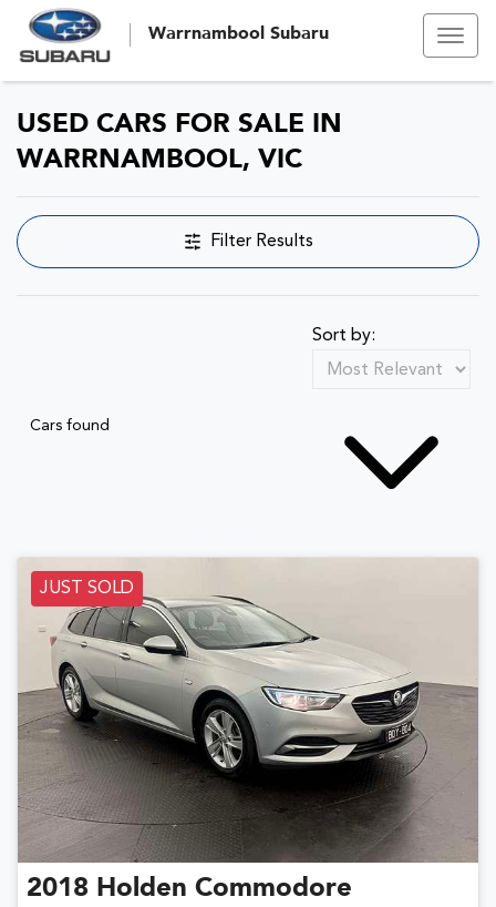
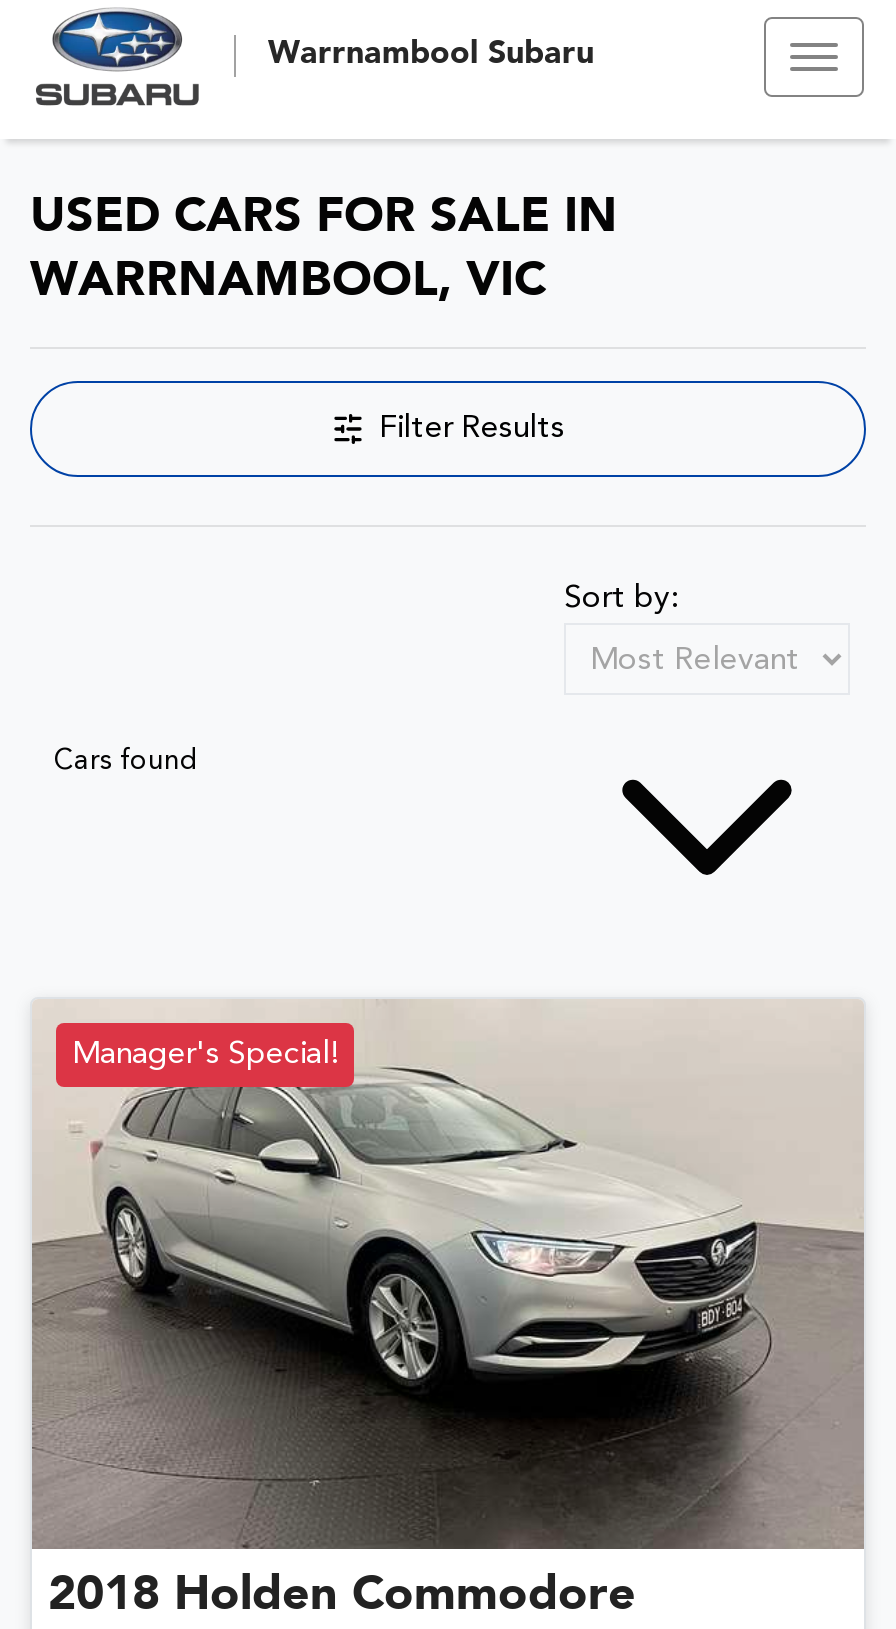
[40,580,134,598] JUST SOLD -> [72,1039,338,1071] Manager's Special!

